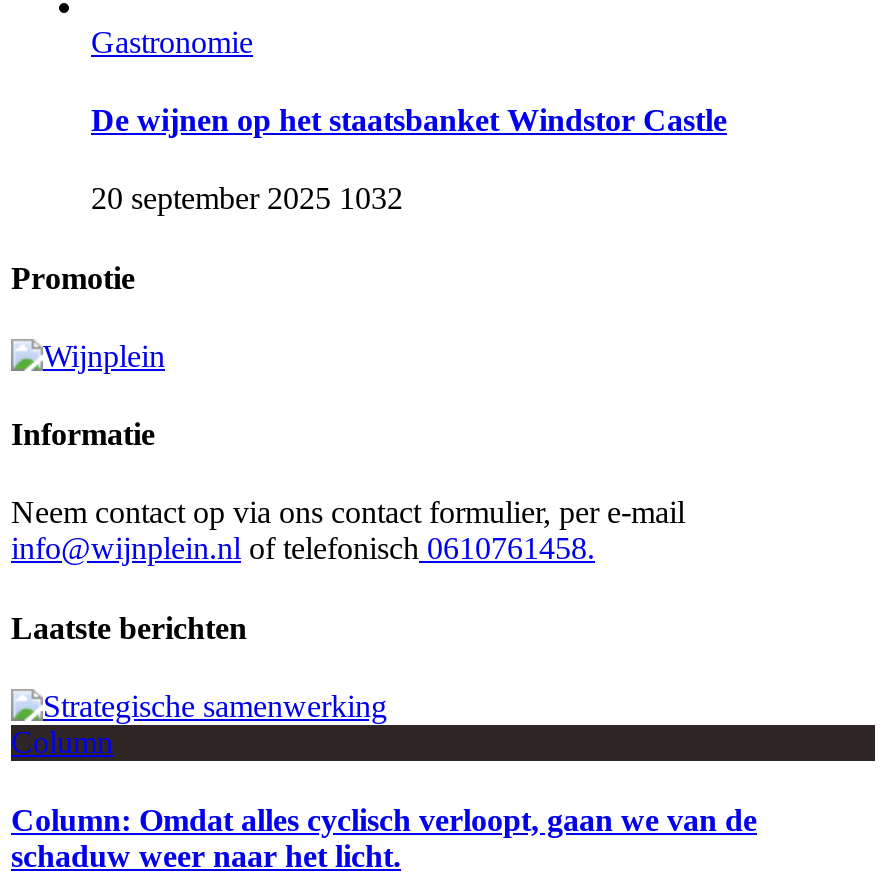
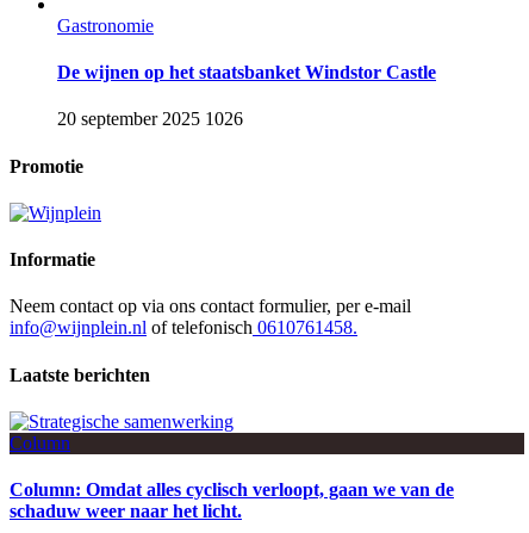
[91,182,403,216] 20 september 2025 1032 -> [57,109,243,129] 20 september 2025 1026

